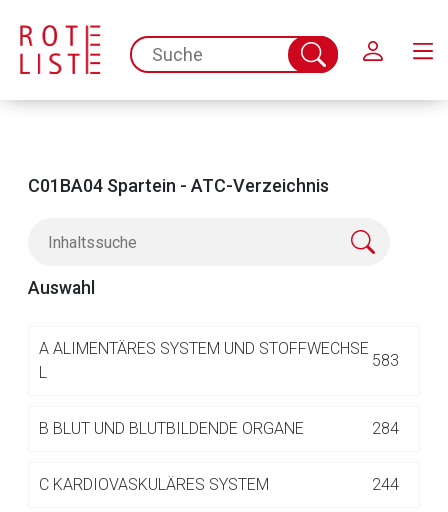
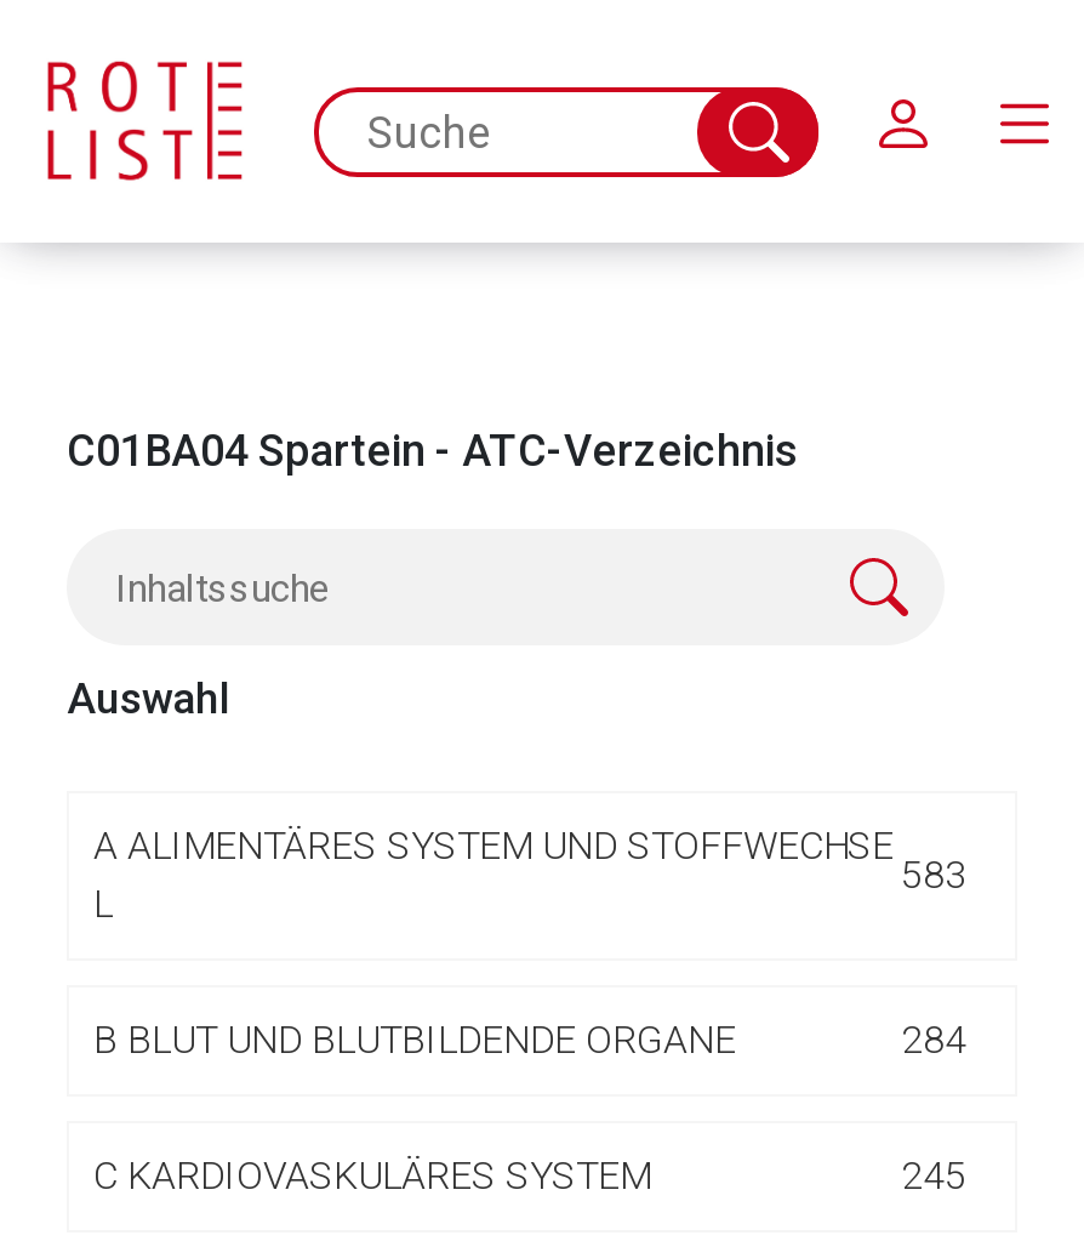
[372,475,399,494] 244 -> [901,1152,966,1199] 245

